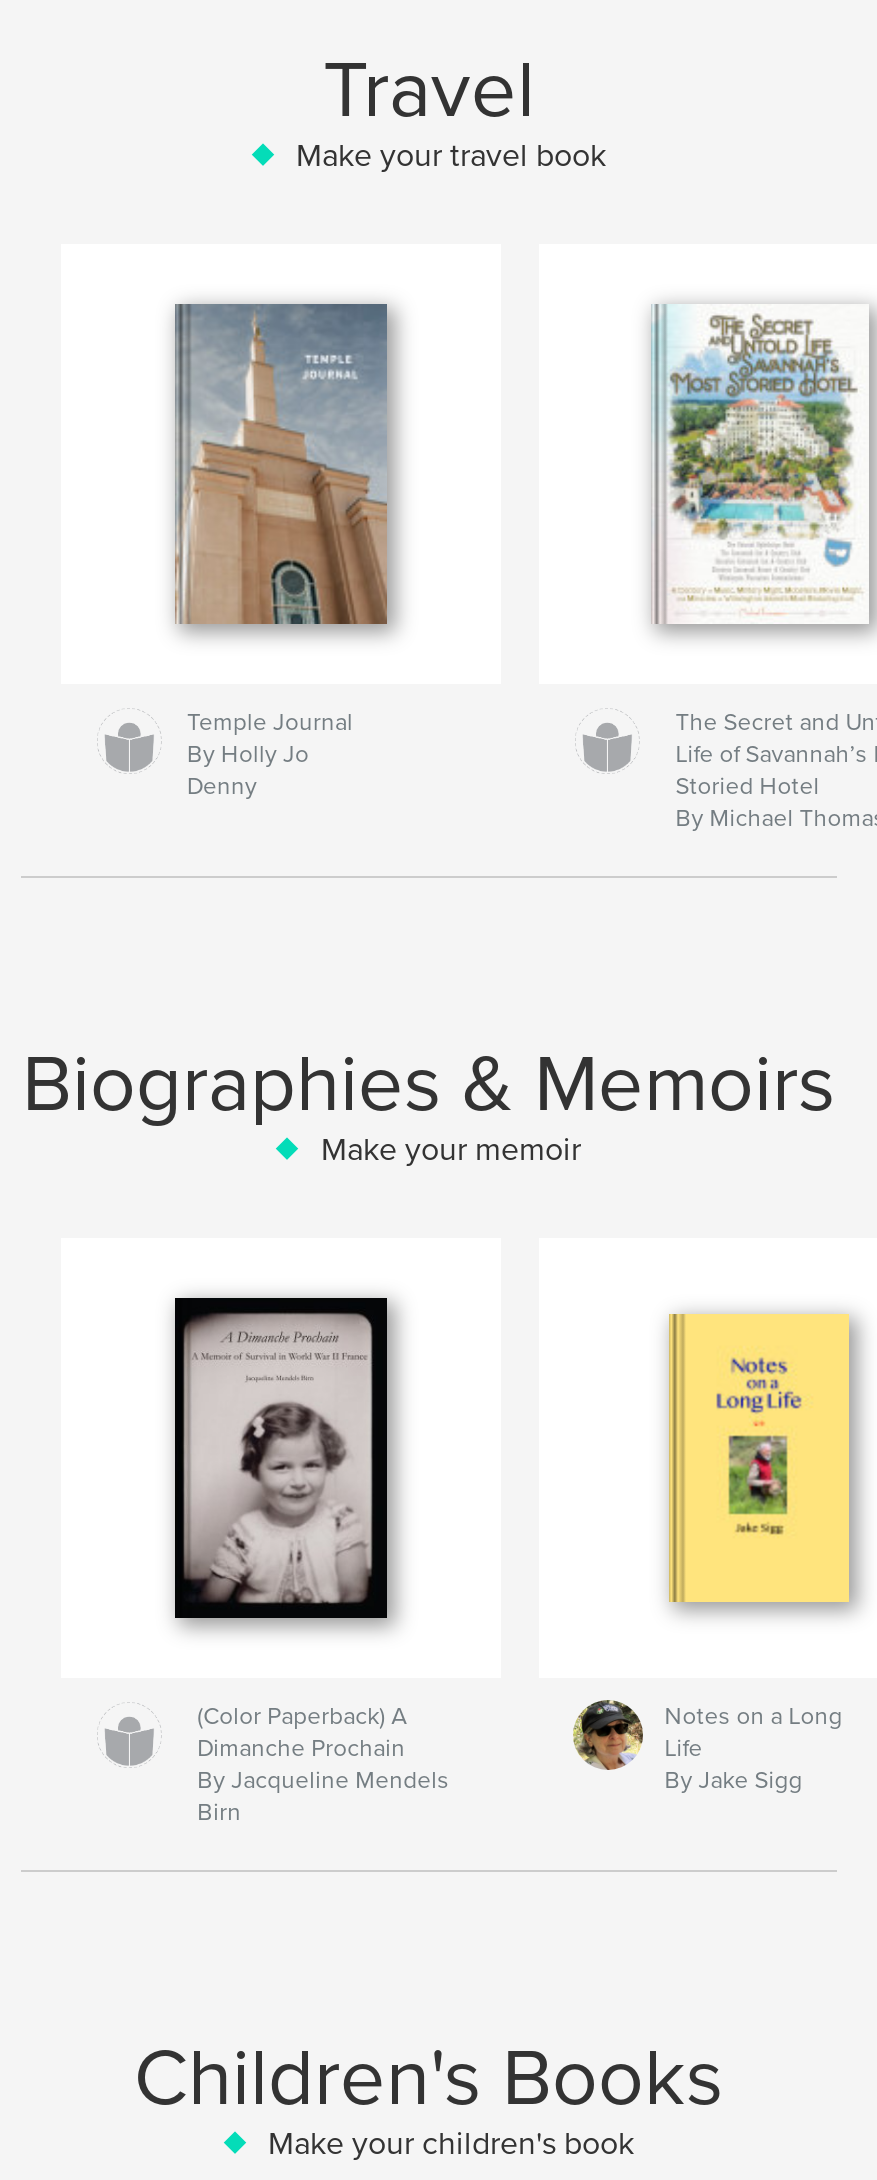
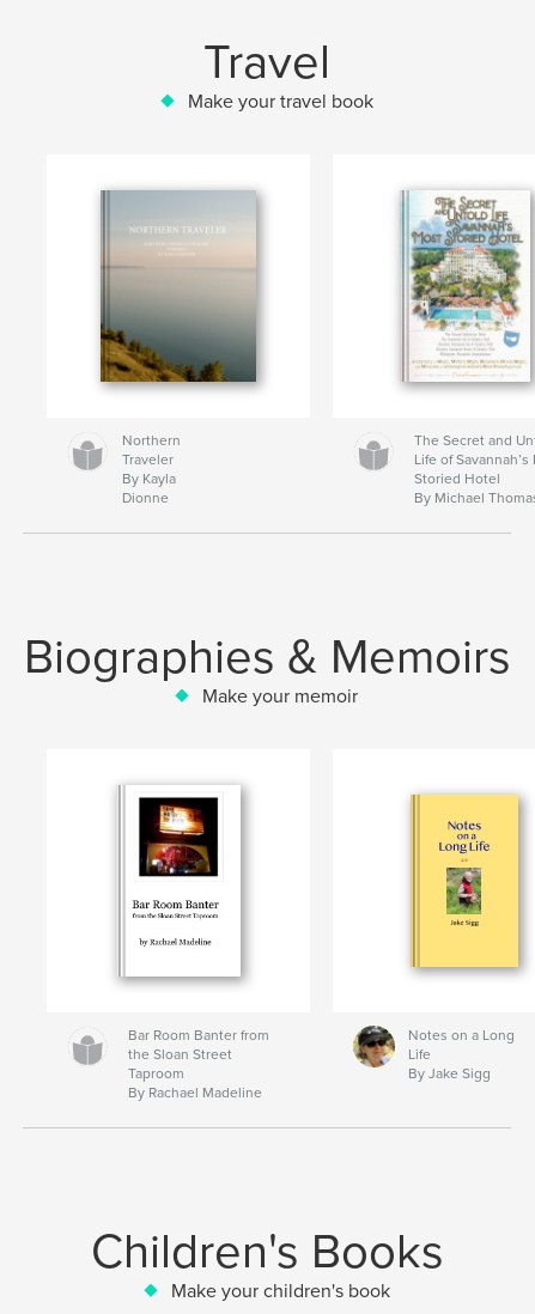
[149,304,423,800] [image] | Temple Journal | By Holly Jo | Denny -> [98,189,265,506] [image] | Northern | Traveler | By Kayla | Dionne
[173,1296,389,1620] [image] -> [115,785,242,978] [image]
[197,1702,449,1826] (Color Paperback) A | Dimanche Prochain | By Jacqueline Mendels | Birn -> [128,1027,270,1101] Bar Room Banter from | the Sloan Street | Taproom | By Rachael Madeline

